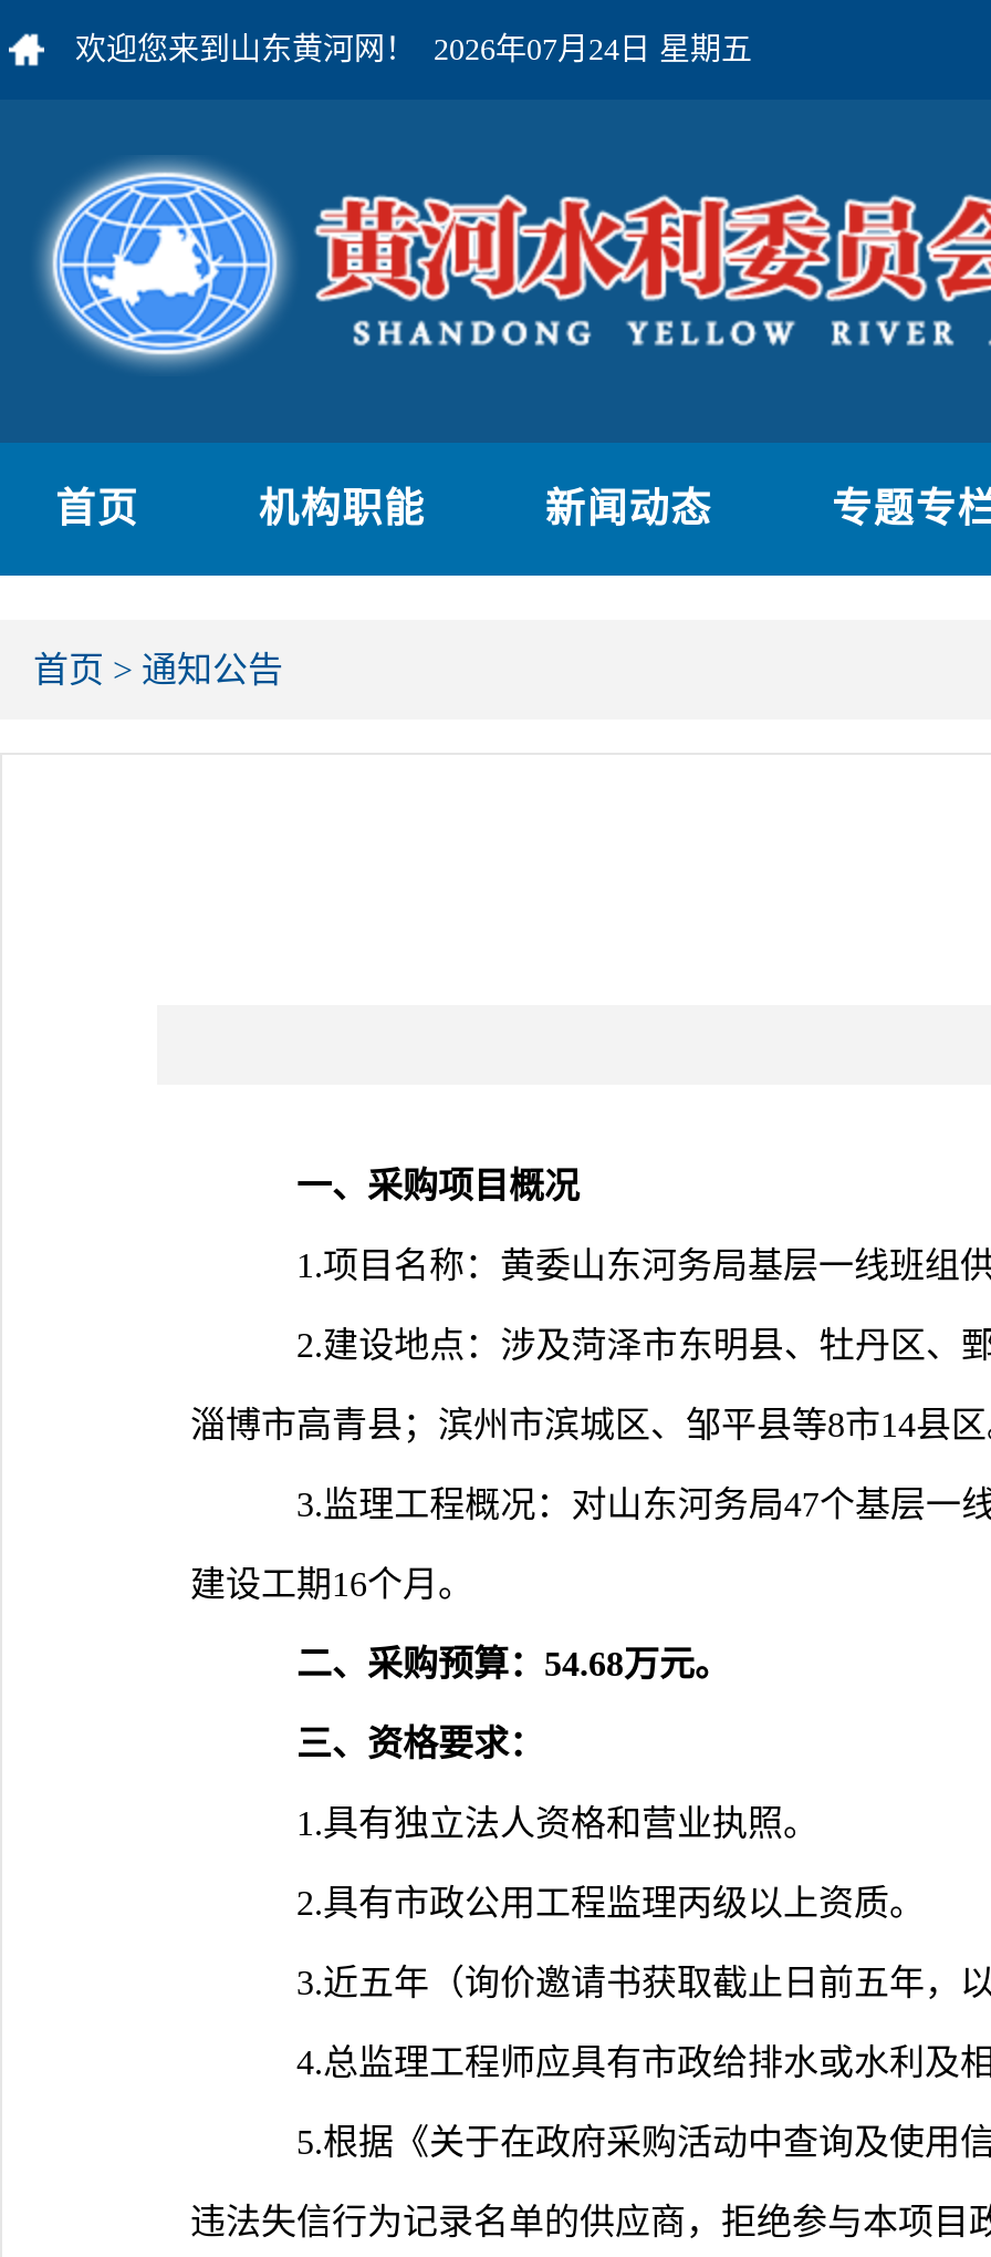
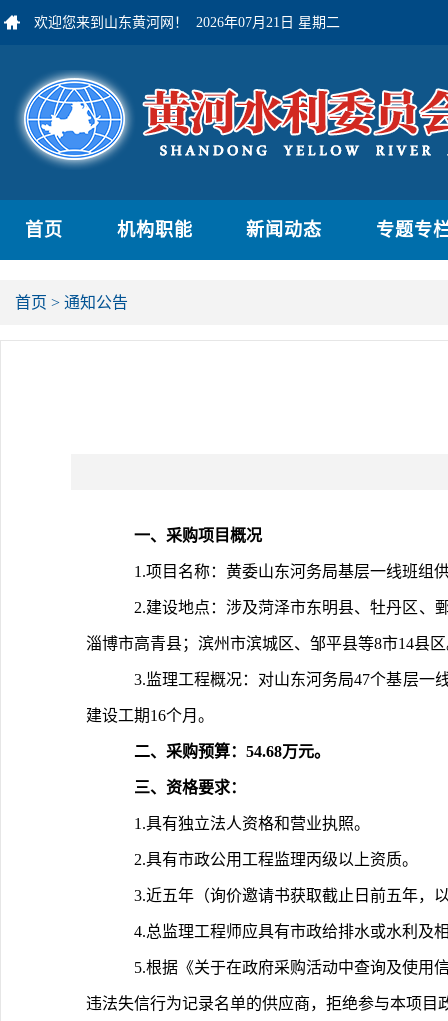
[75,33,752,66] 欢迎您来到山东黄河网！ 2026年07月24日 星期五 -> [34,15,340,30] 欢迎您来到山东黄河网！ 2026年07月21日 星期二

